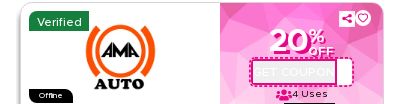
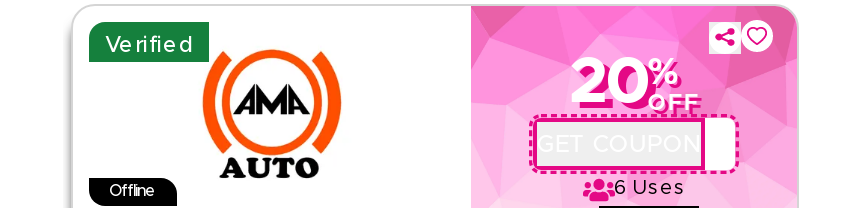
[291,89,327,99] 4 Uses -> [614,178,686,198] 6 Uses

